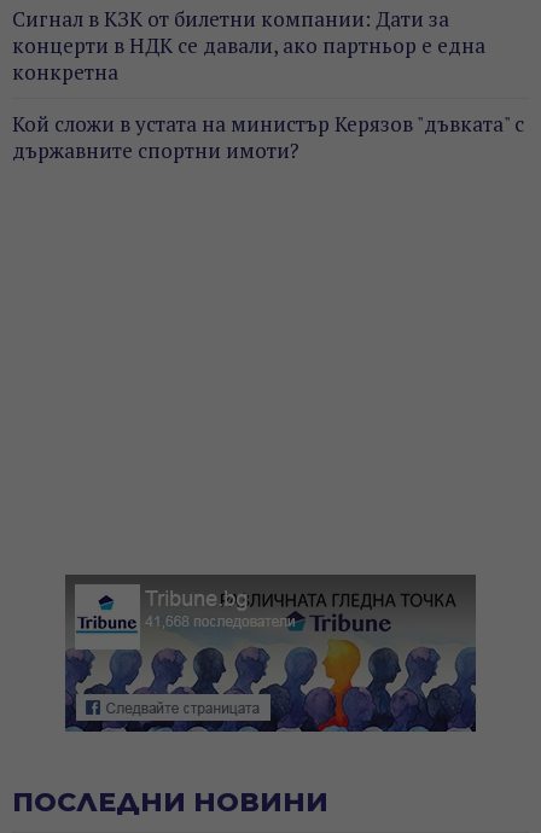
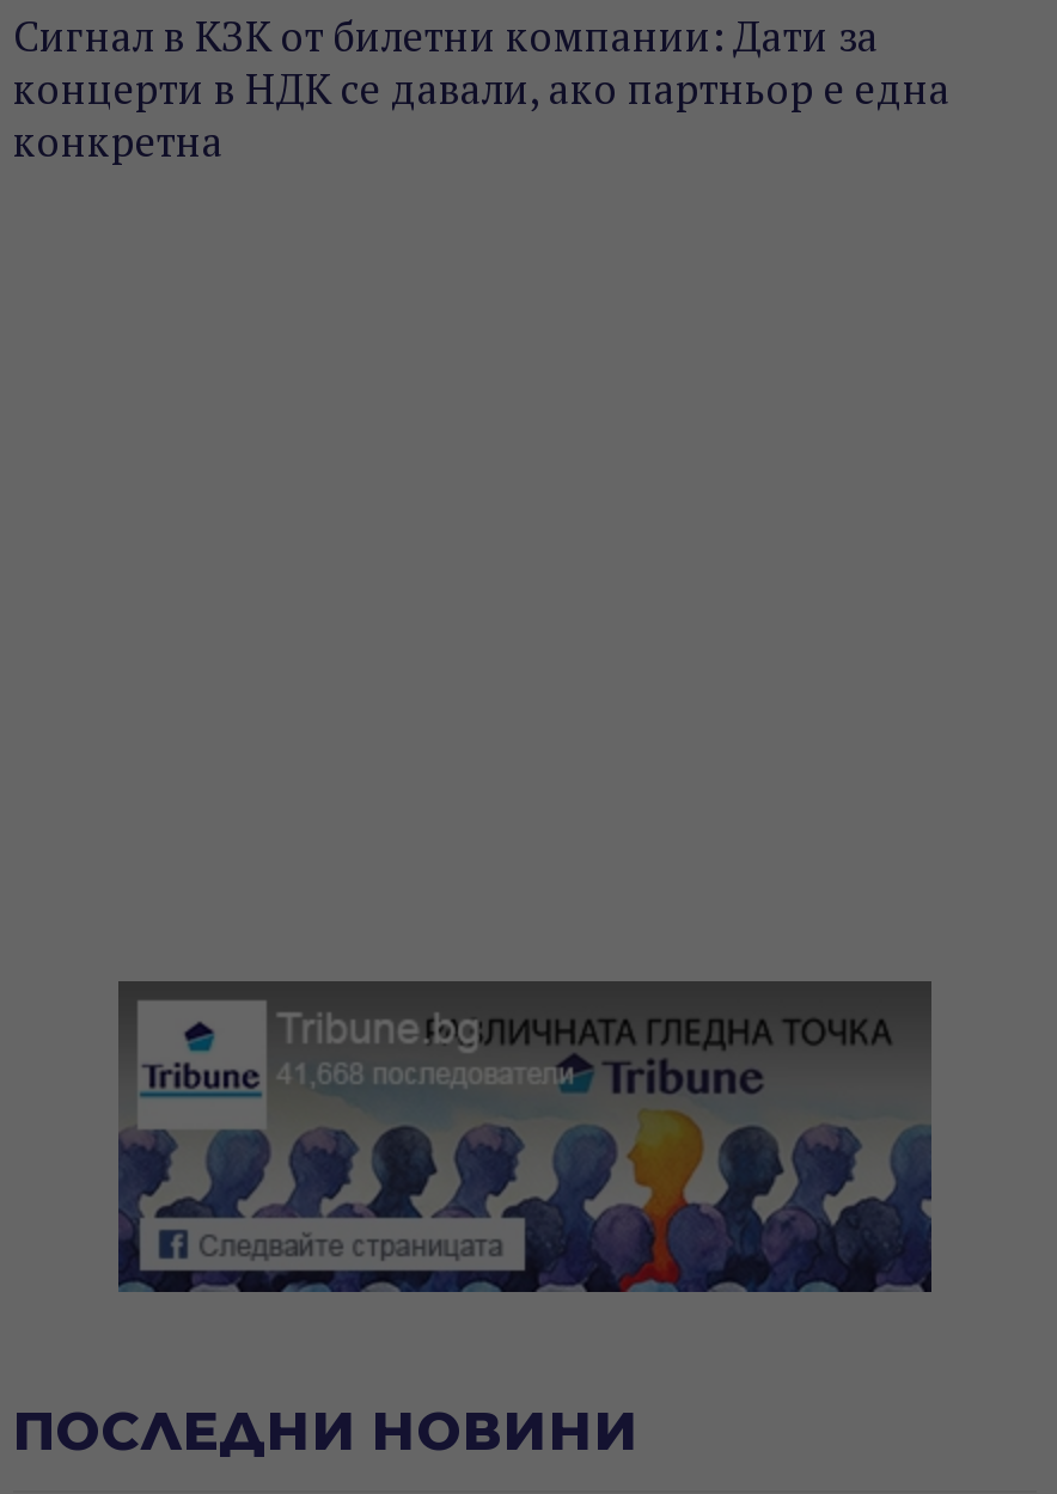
[12,109,524,164] Кой сложи в устата на министър Керязов "дъвката" с | държавните спортни имоти? -> none

